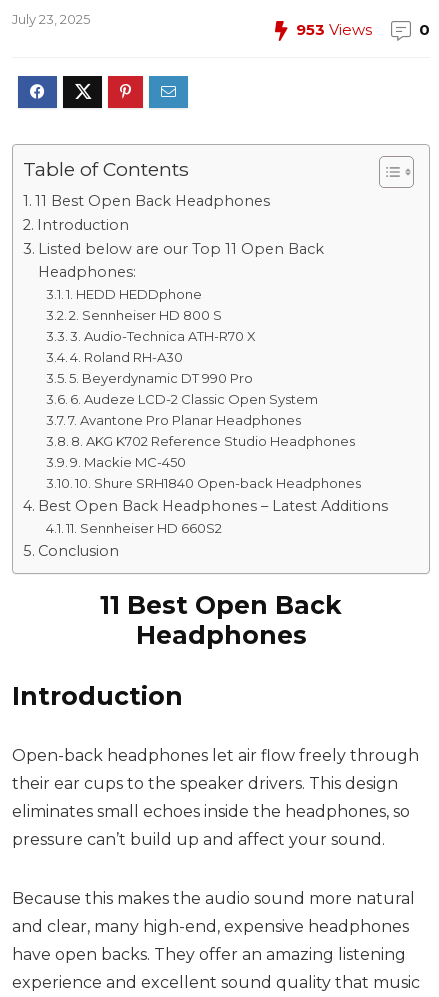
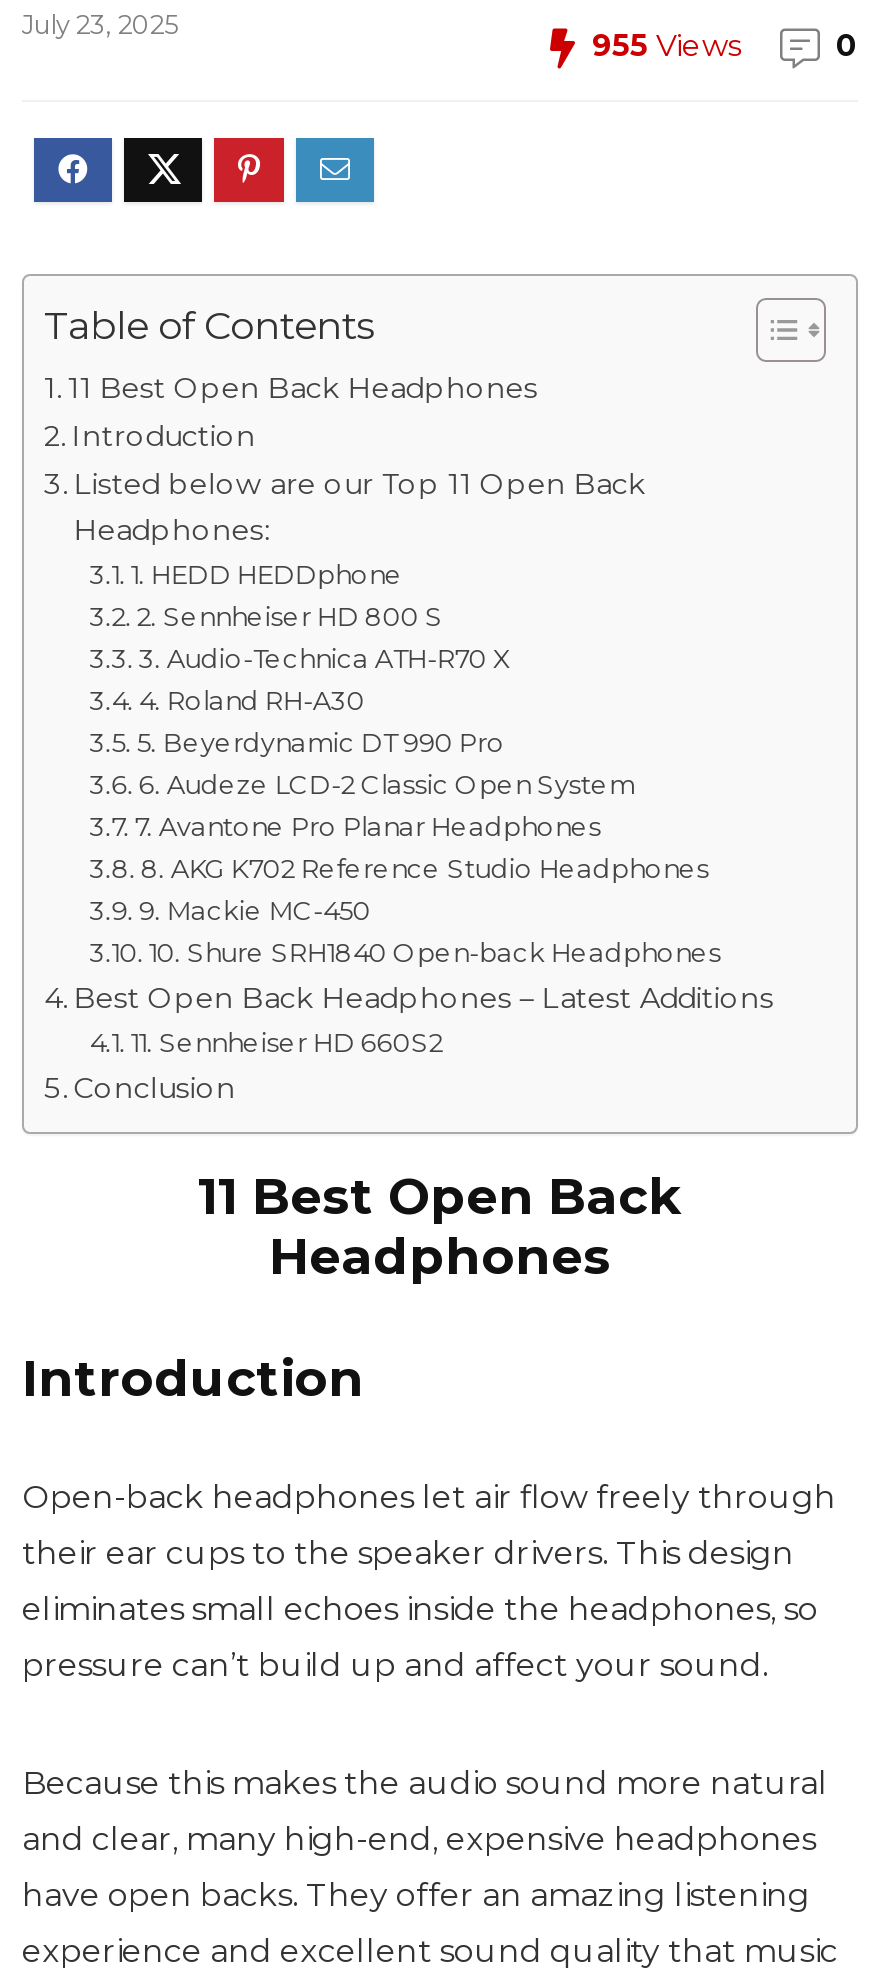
[296,20,372,39] 953 Views -> [592,26,742,64] 955 Views

